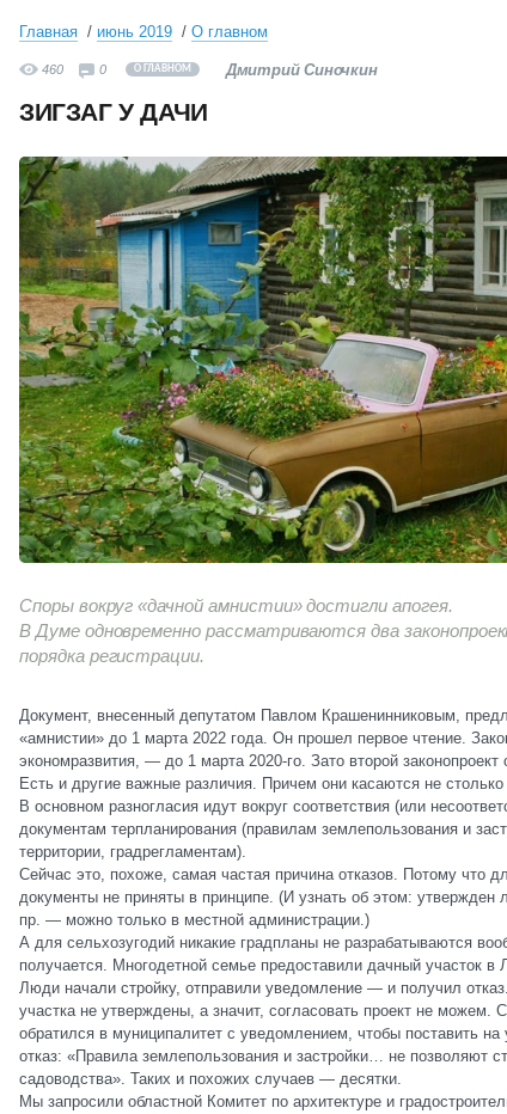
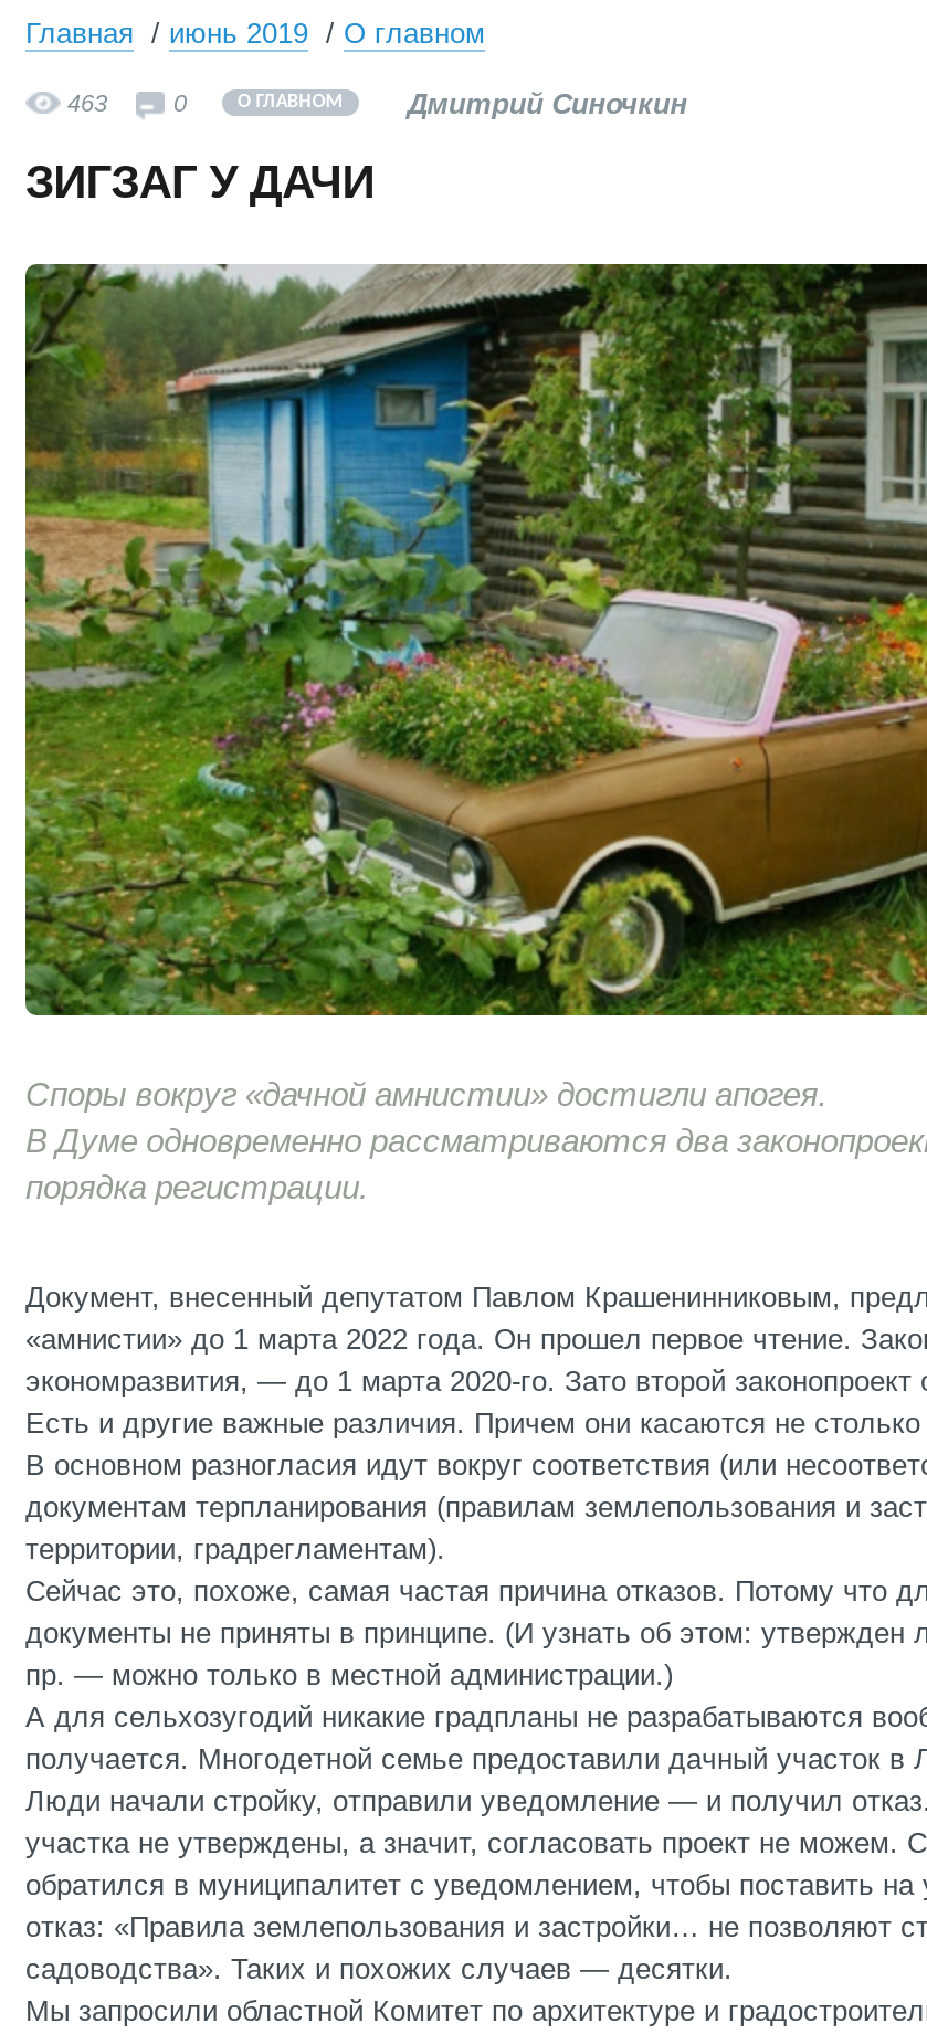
[42,62,63,76] 460 -> [67,89,107,116] 463

